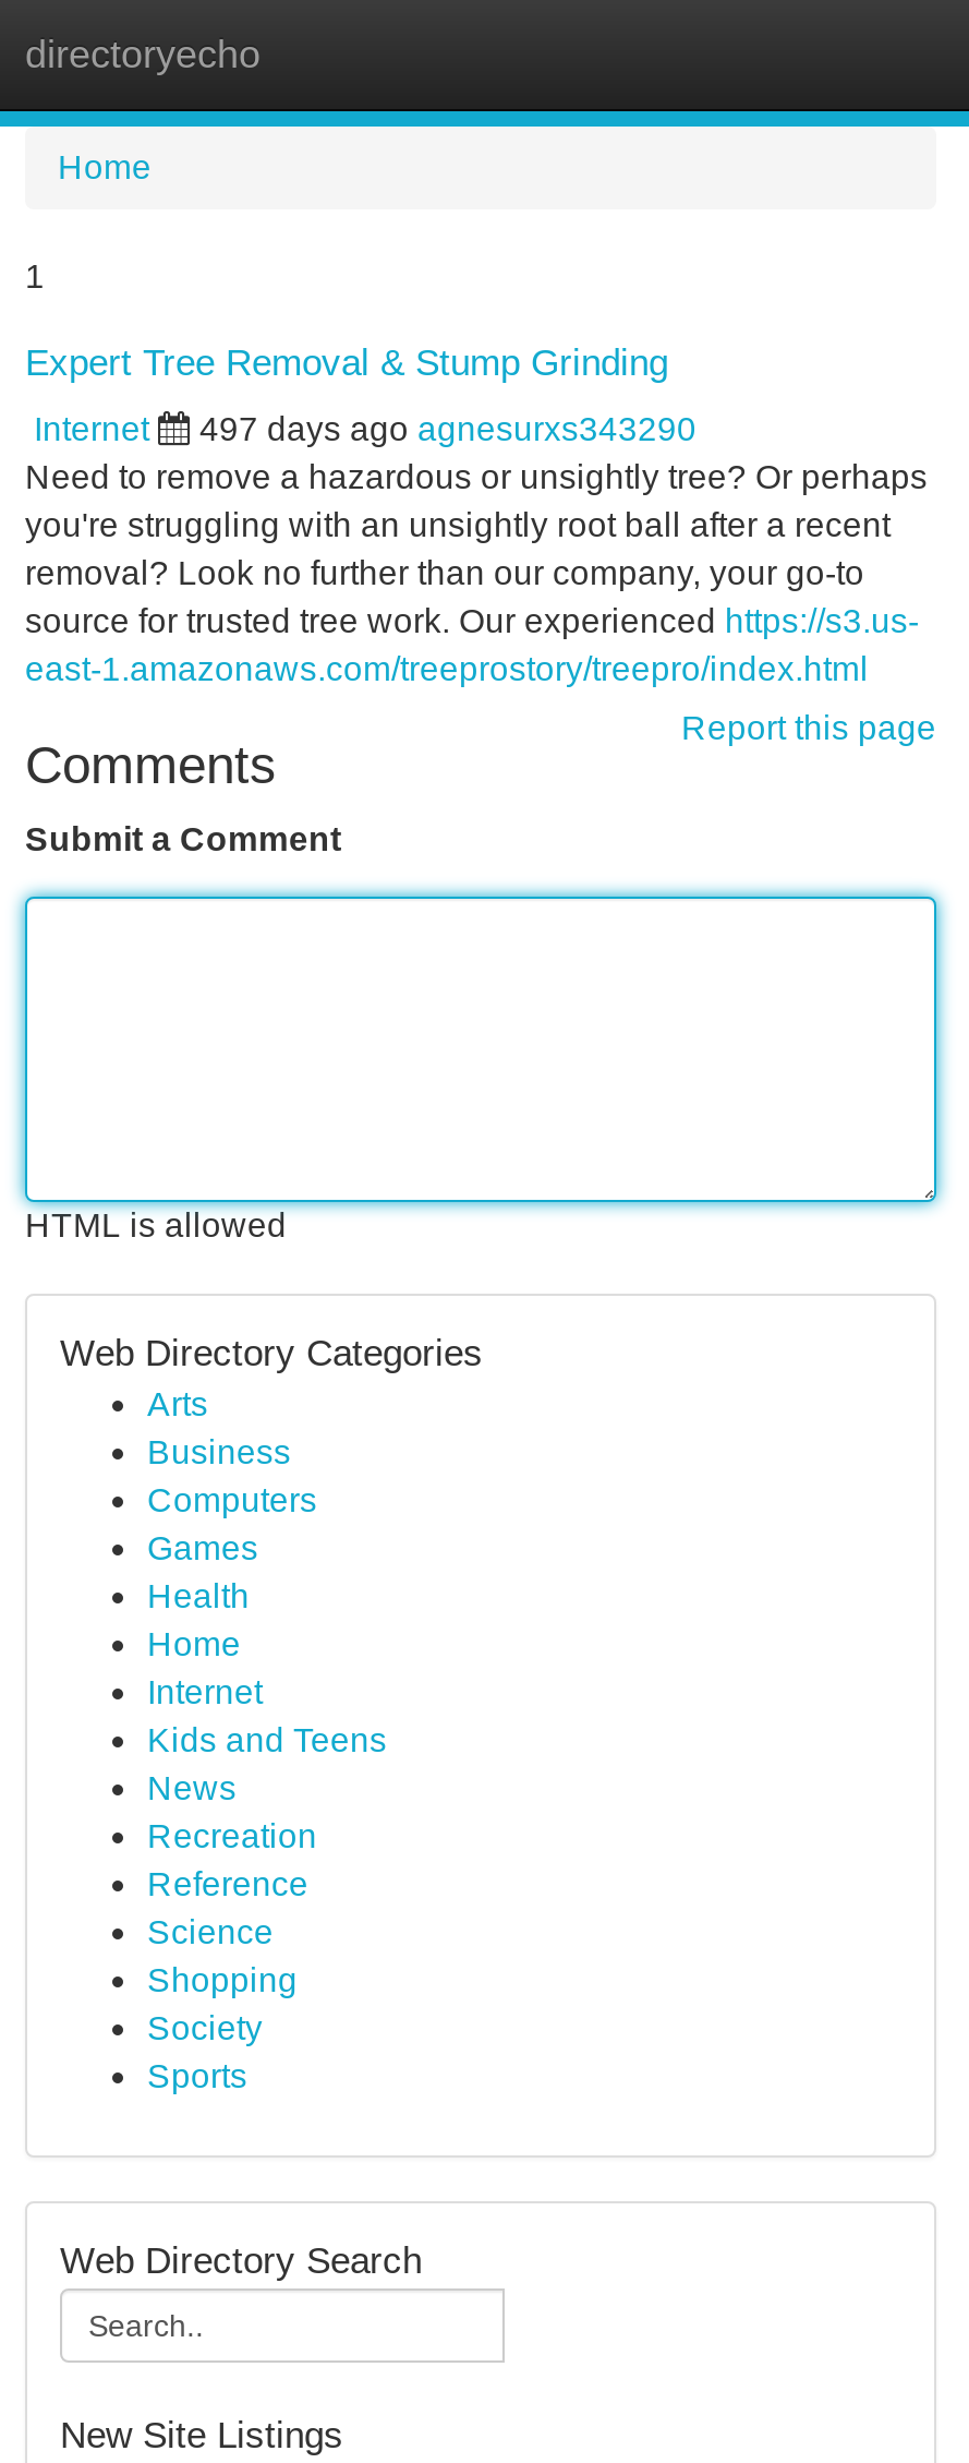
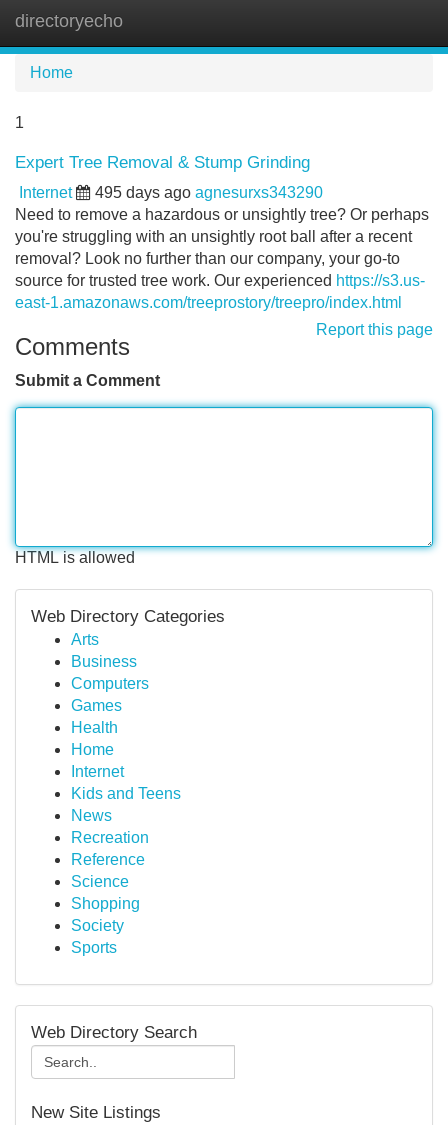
[199,410,697,447] 497 days ago agnesurxs343290 -> [95,184,323,201] 495 days ago agnesurxs343290

